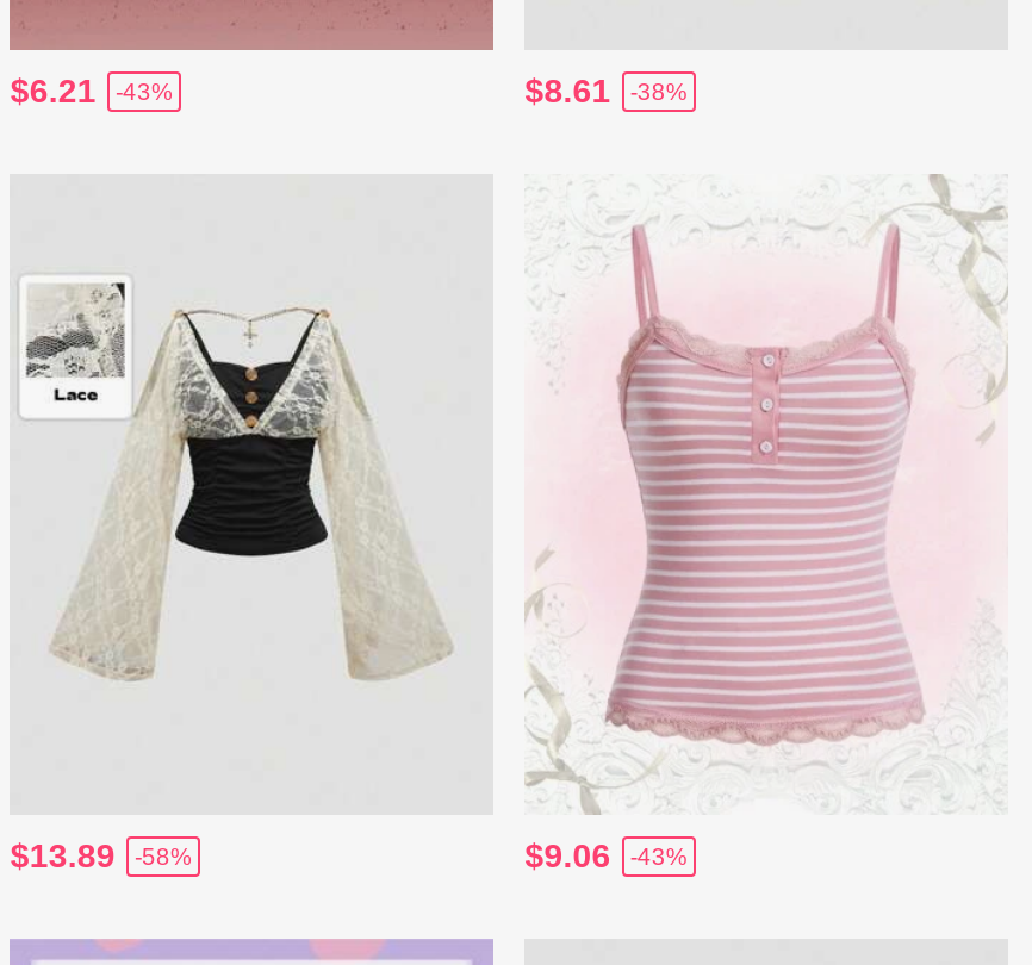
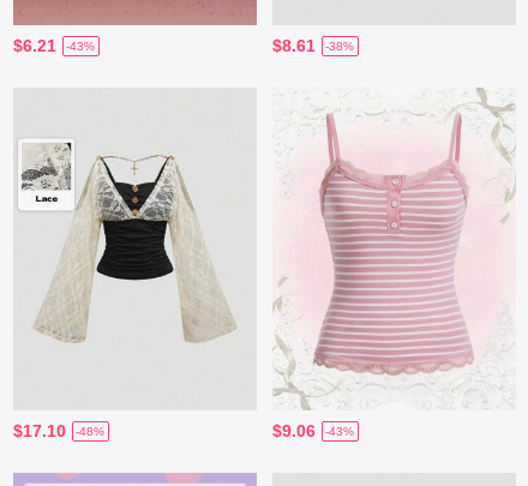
[10,837,115,875] $13.89 -> [14,421,66,441] $17.10
[135,844,192,870] -58% -> [76,425,105,438] -48%

